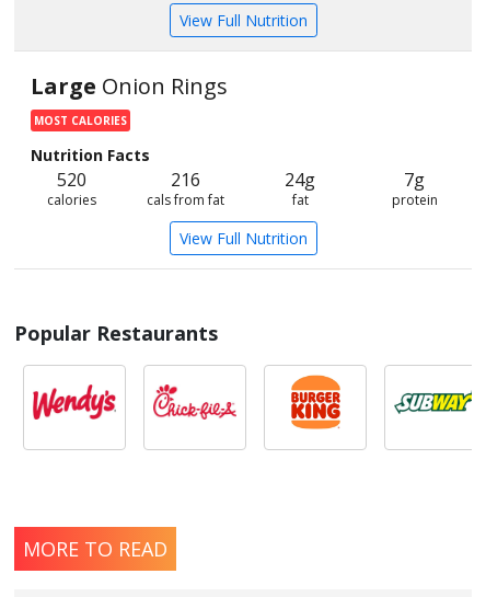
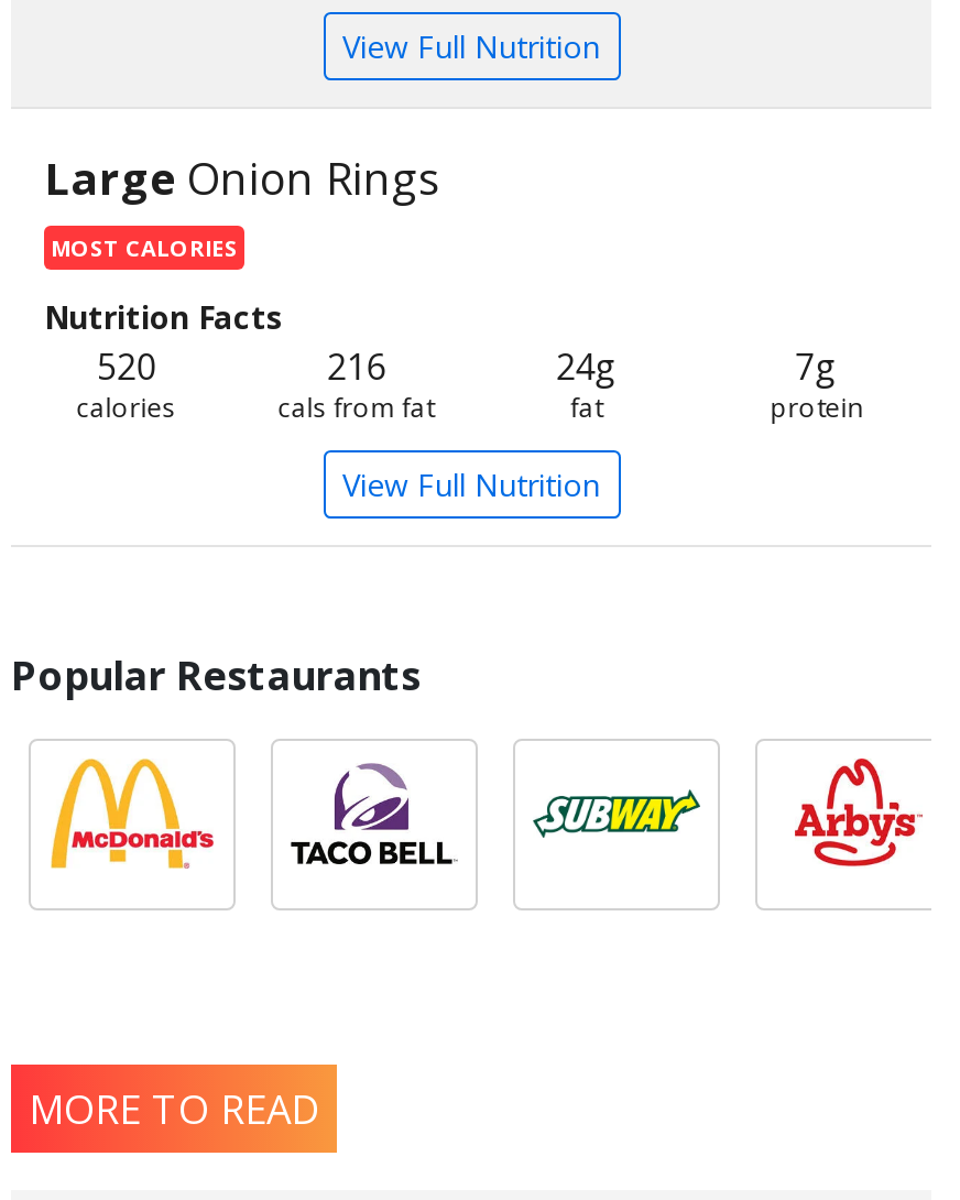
[32,375,117,429] [image] -> [48,756,216,871] [image]
[152,377,238,427] [image] -> [288,761,458,866] [image]
[275,374,356,430] [image] -> [531,759,702,869] [image]
[393,375,473,428] [image] -> [777,756,931,869] [image]

